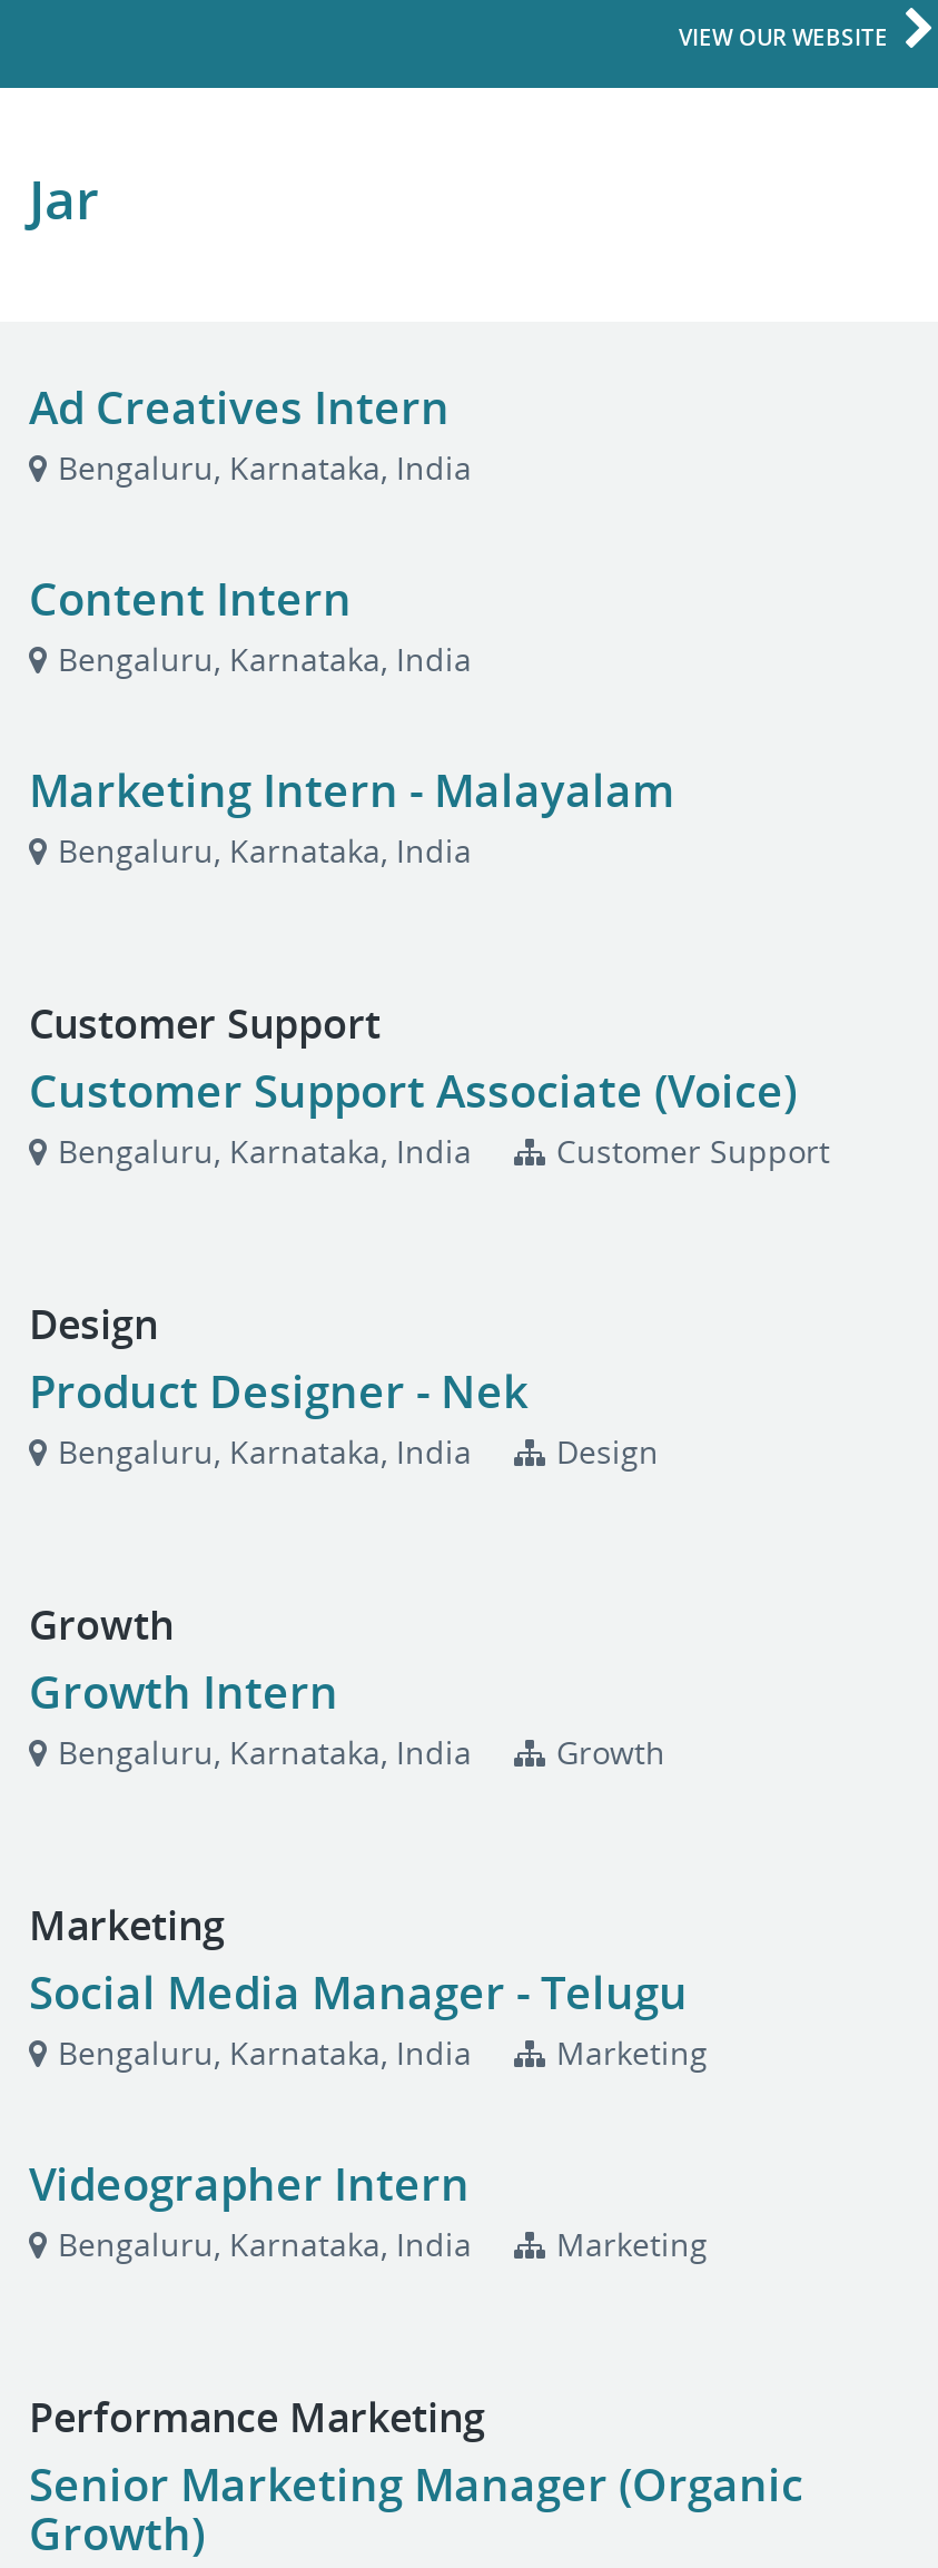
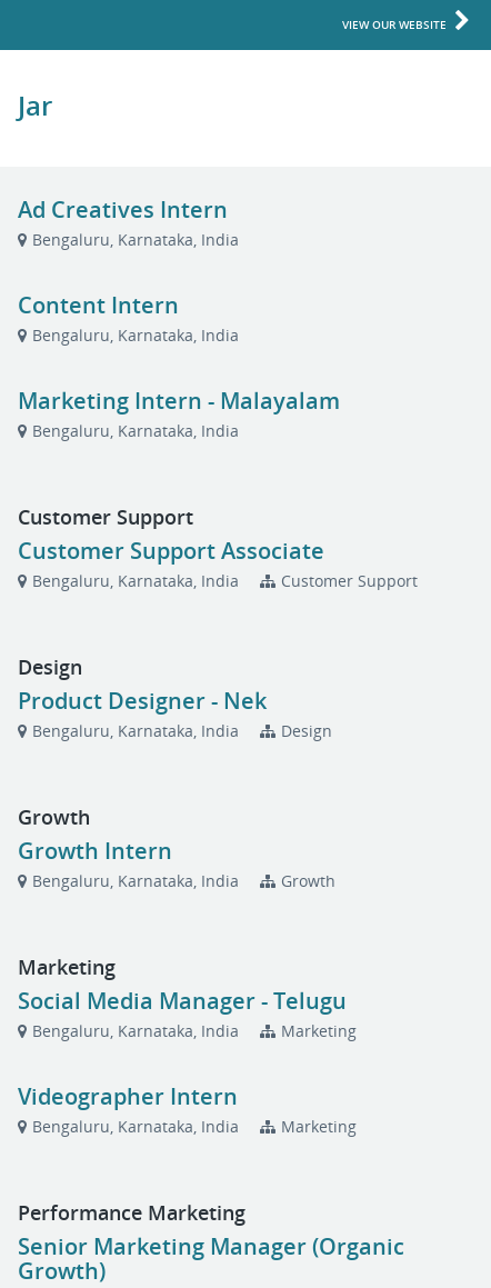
[29,1061,797,1121] Customer Support Associate (Voice) -> [18,536,324,566] Customer Support Associate

